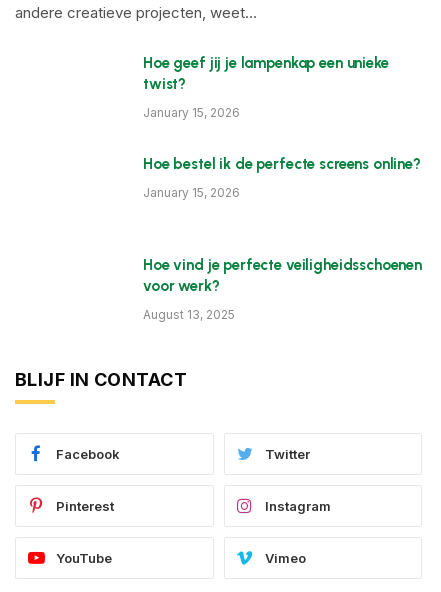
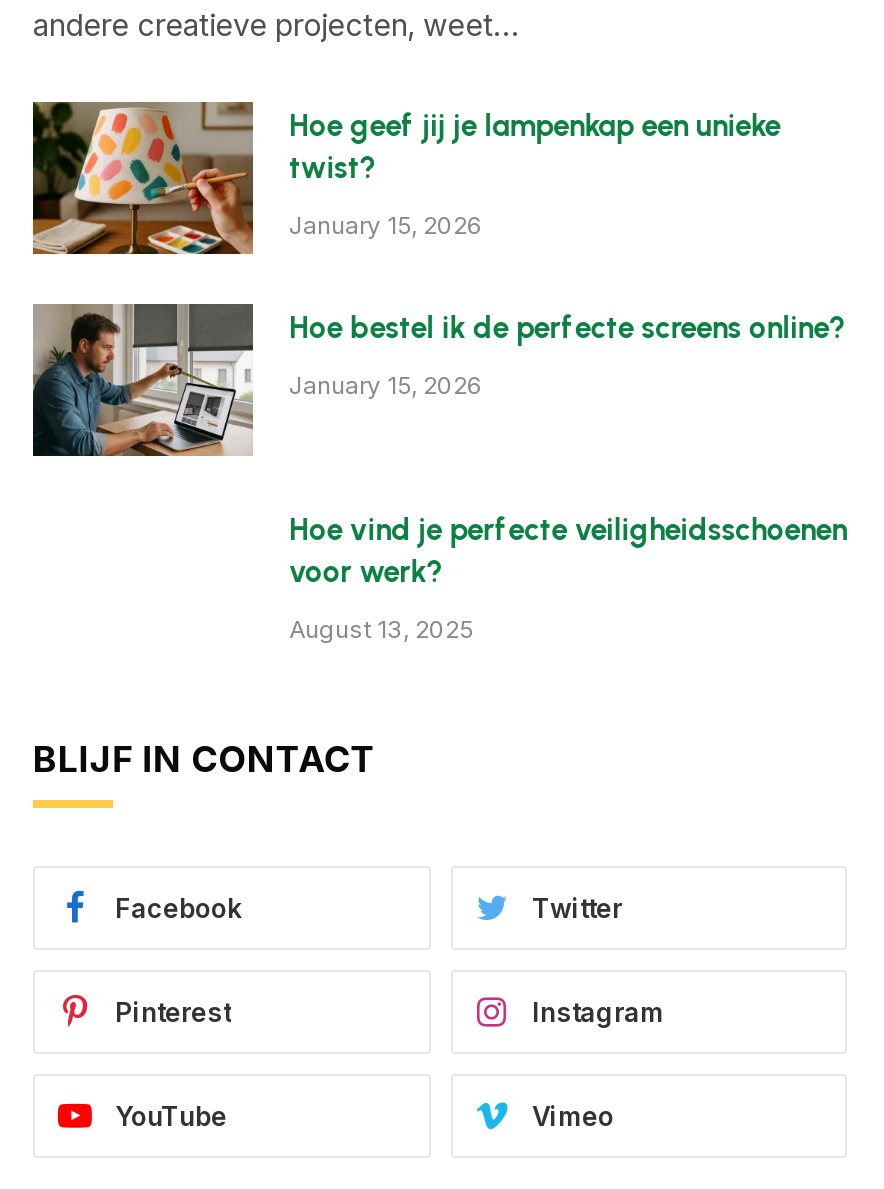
none -> [31,100,255,256] [image]
none -> [31,302,255,458] [image]

